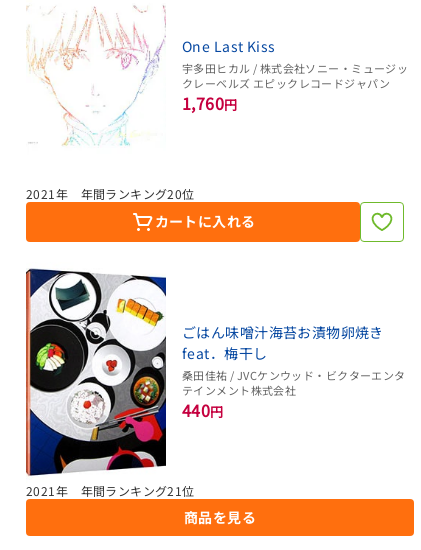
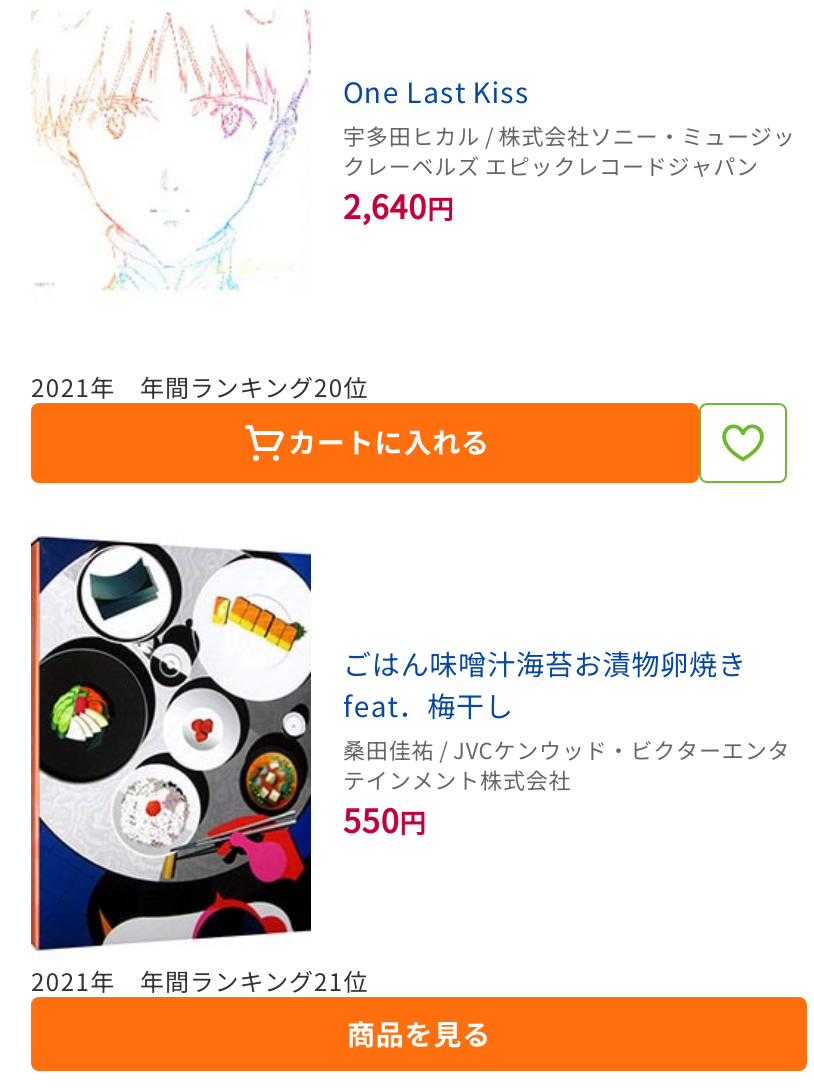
[182,91,237,115] 1,760円 -> [343,180,454,228] 2,640円
[182,398,224,422] 440円 -> [343,795,426,843] 550円

